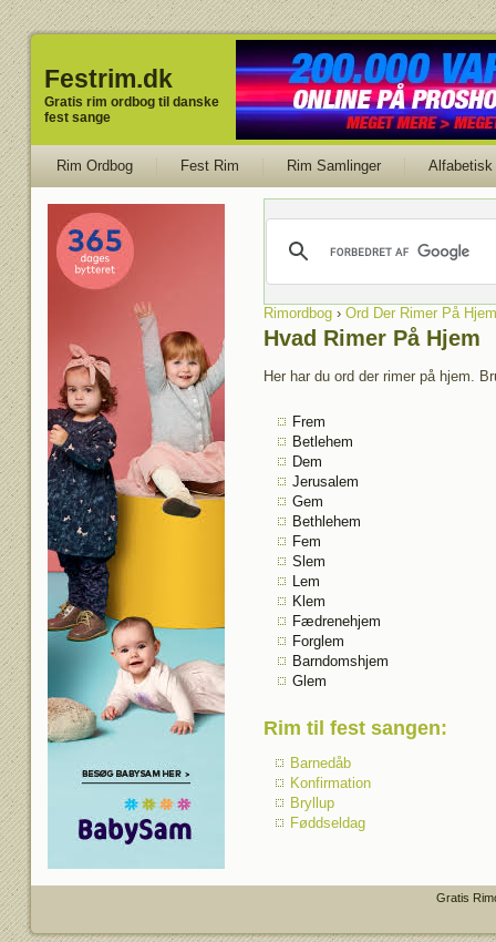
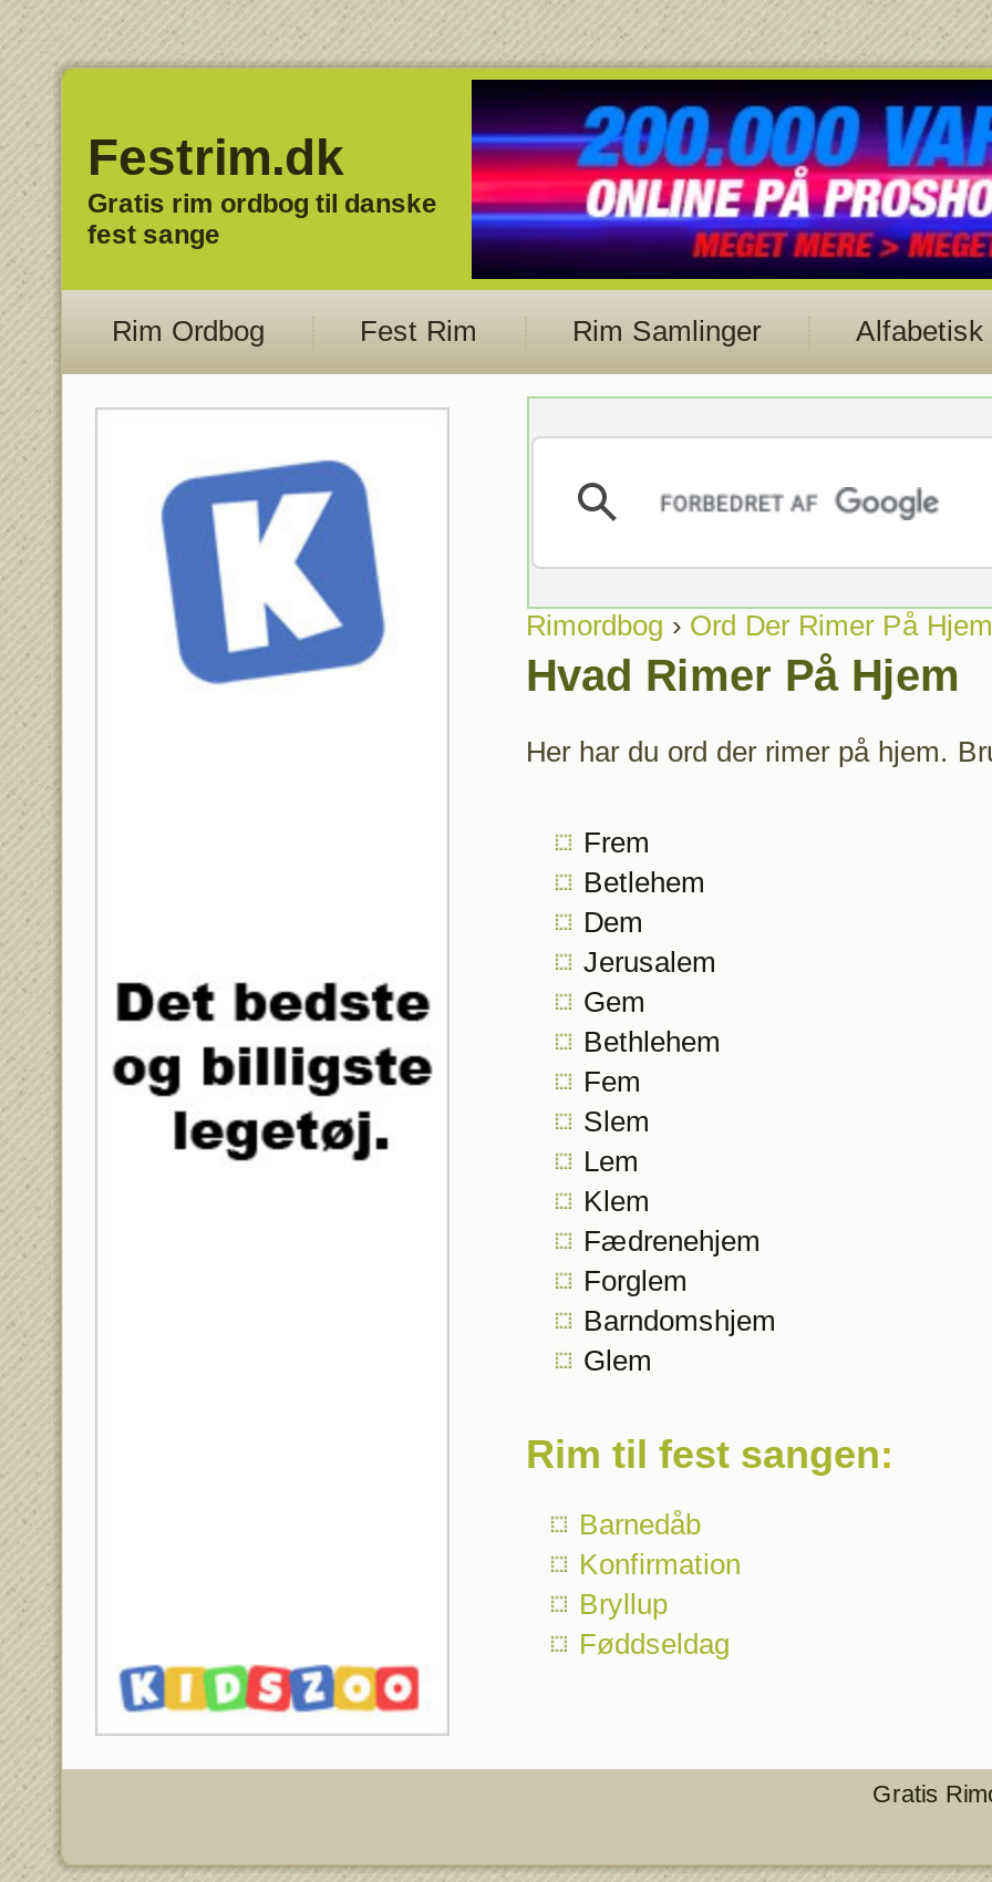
[46,203,226,869] [image] -> [95,407,449,1734] [image]

